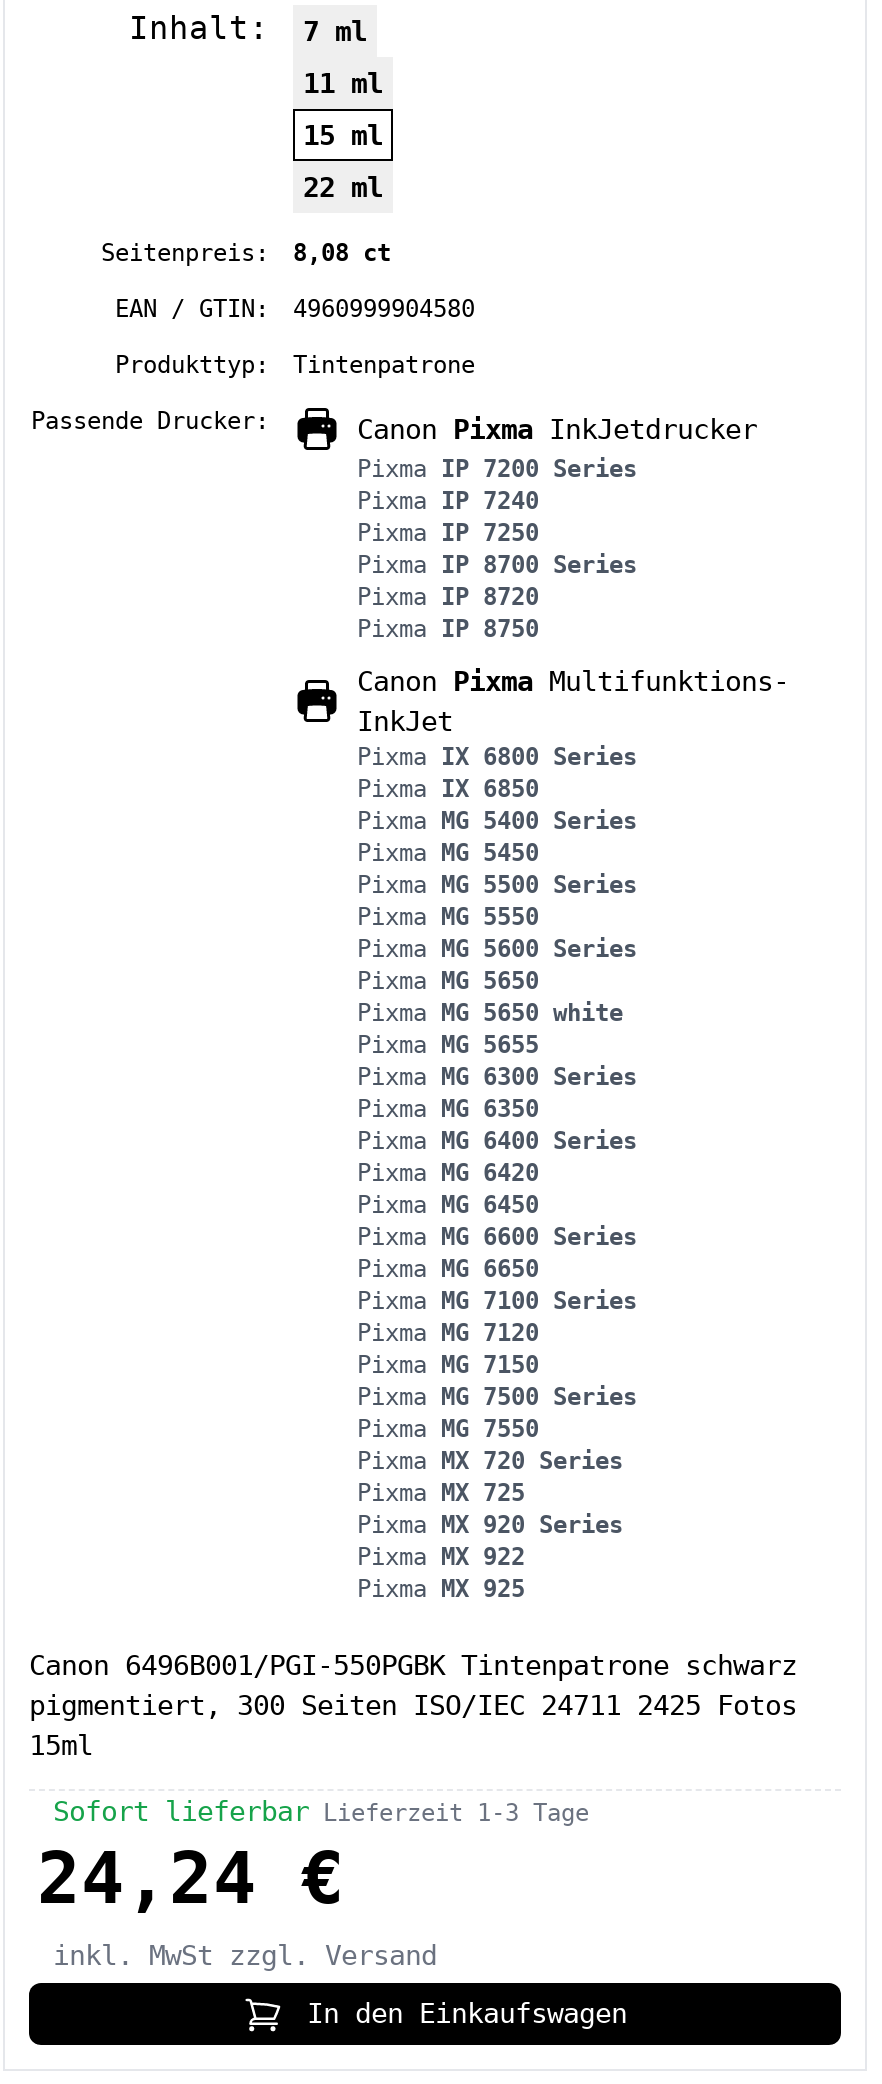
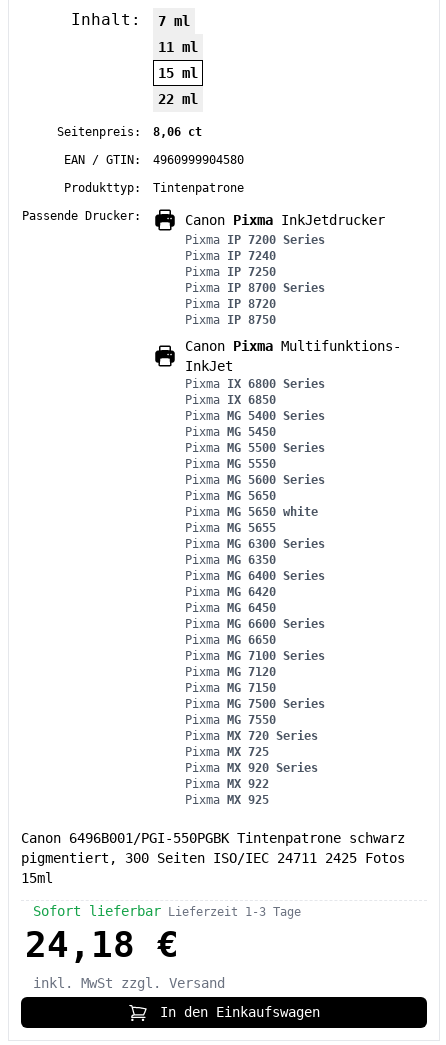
[101,239,391,267] Seitenpreis: 8,08 ct -> [57,125,202,139] Seitenpreis: 8,06 ct
[37,1837,345,1919] 24,24 € -> [25,924,179,965] 24,18 €

